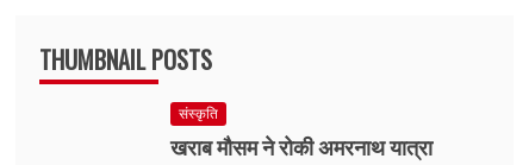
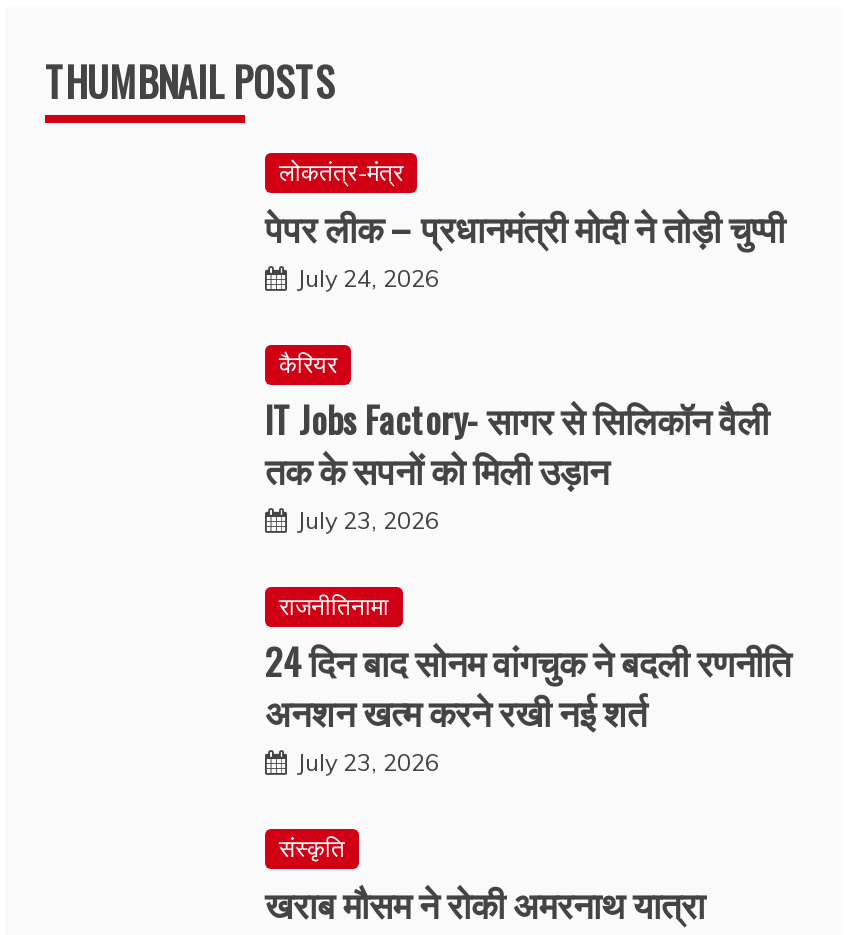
none -> [265,157,791,777] लोकतंत्र-मंत्र | पेपर लीक – प्रधानमंत्री मोदी ने तोड़ी चुप्पी | July 24, 2026 | कैरियर | IT Jobs Factory- सागर से सिलिकॉन वैली | तक के सपनों को मिली उड़ान | July 23, 2026 | राजनीतिनामा | 24 दिन बाद सोनम वांगचुक ने बदली रणनीति | अनशन खत्म करने रखी नई शर्त | July 23, 2026

